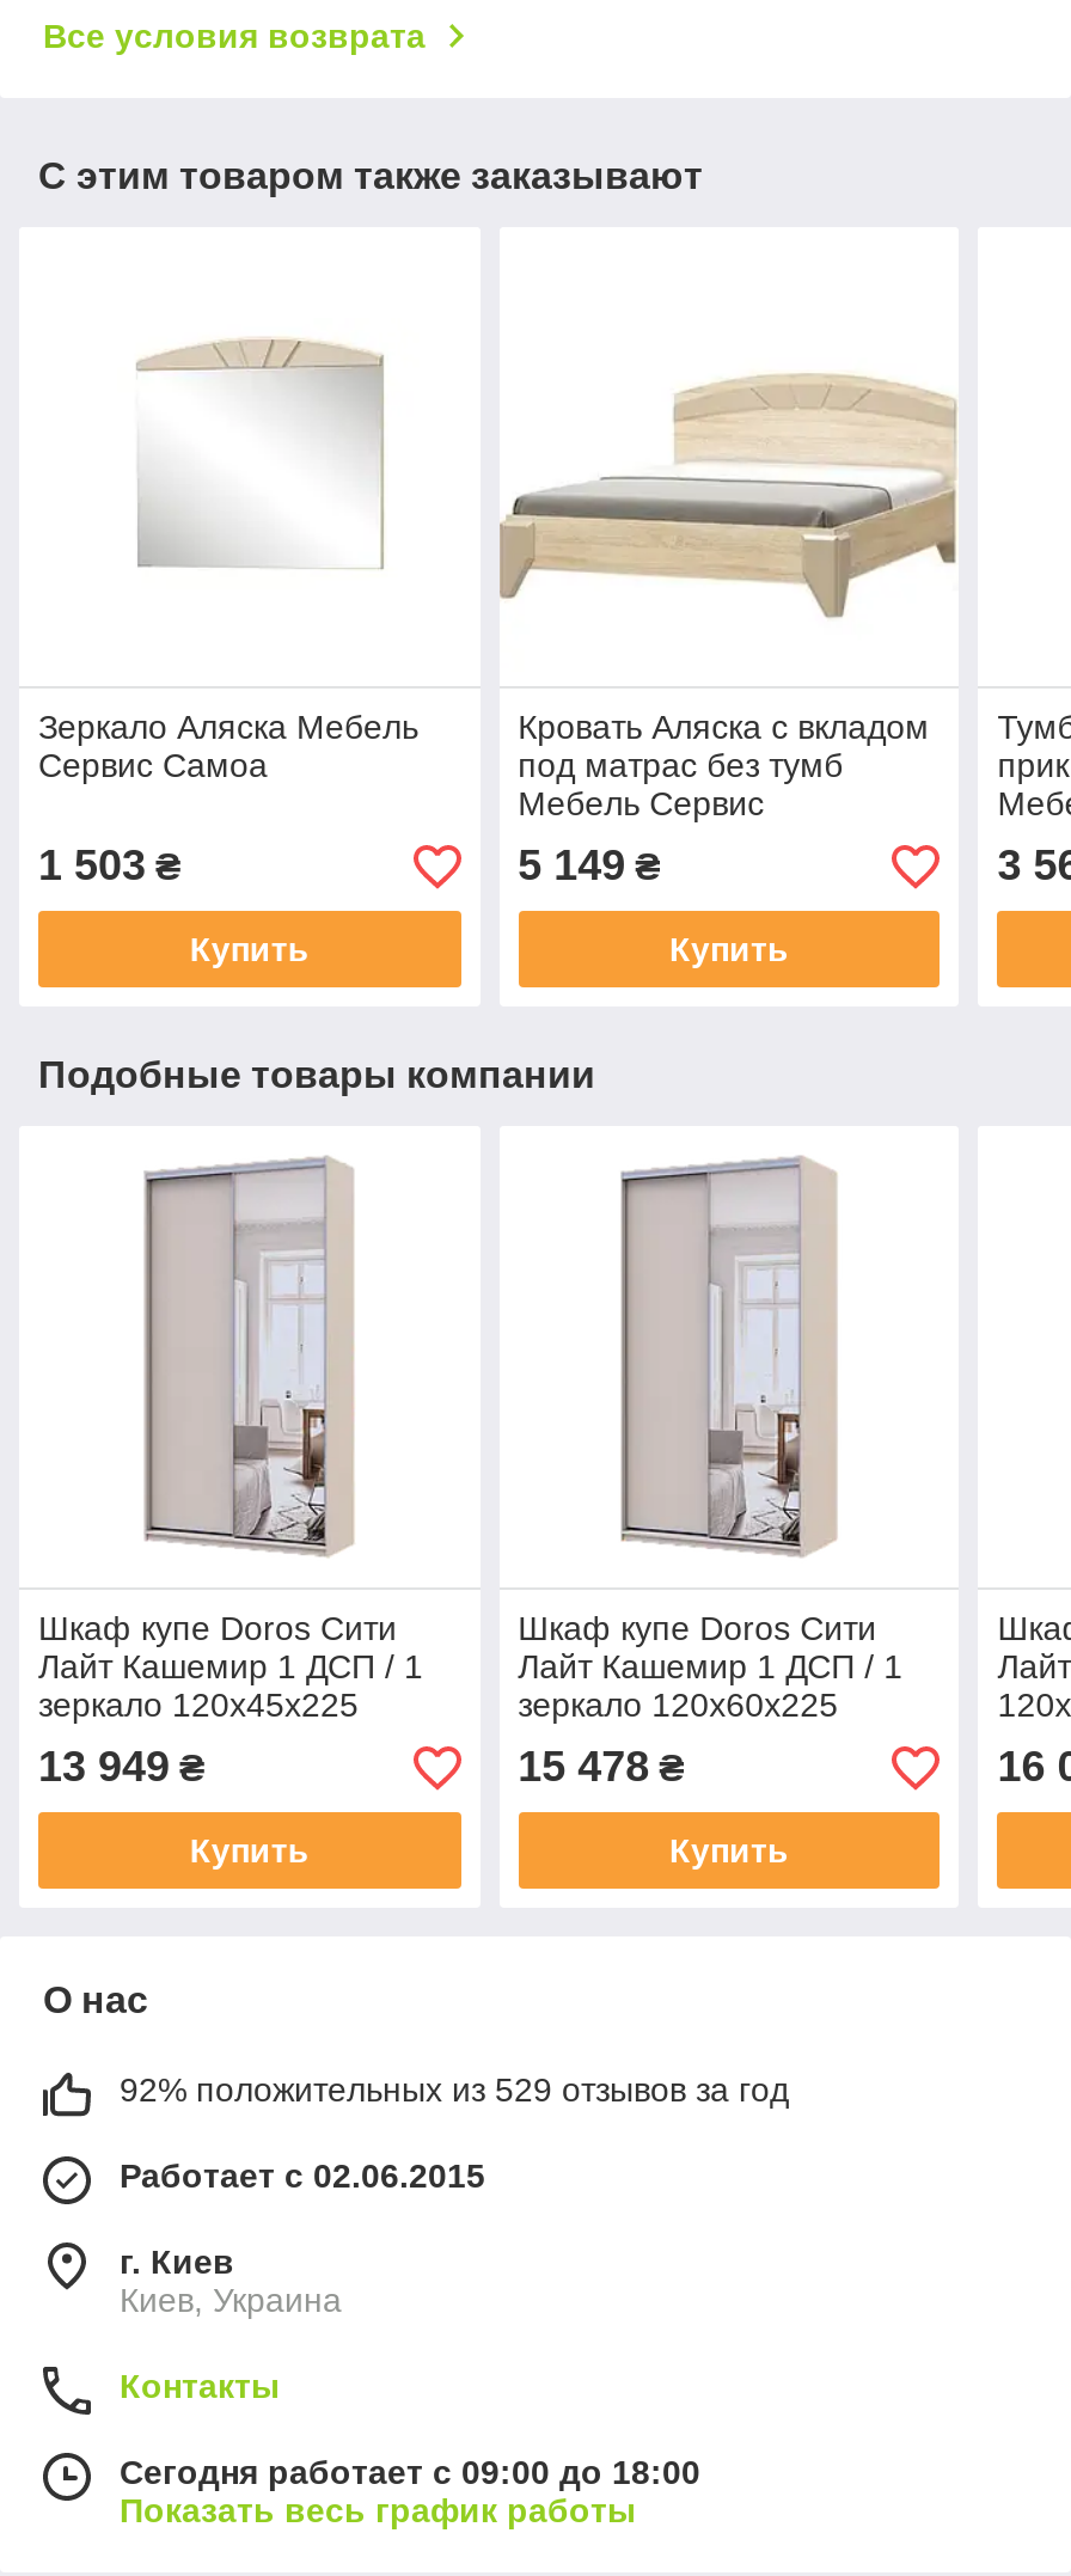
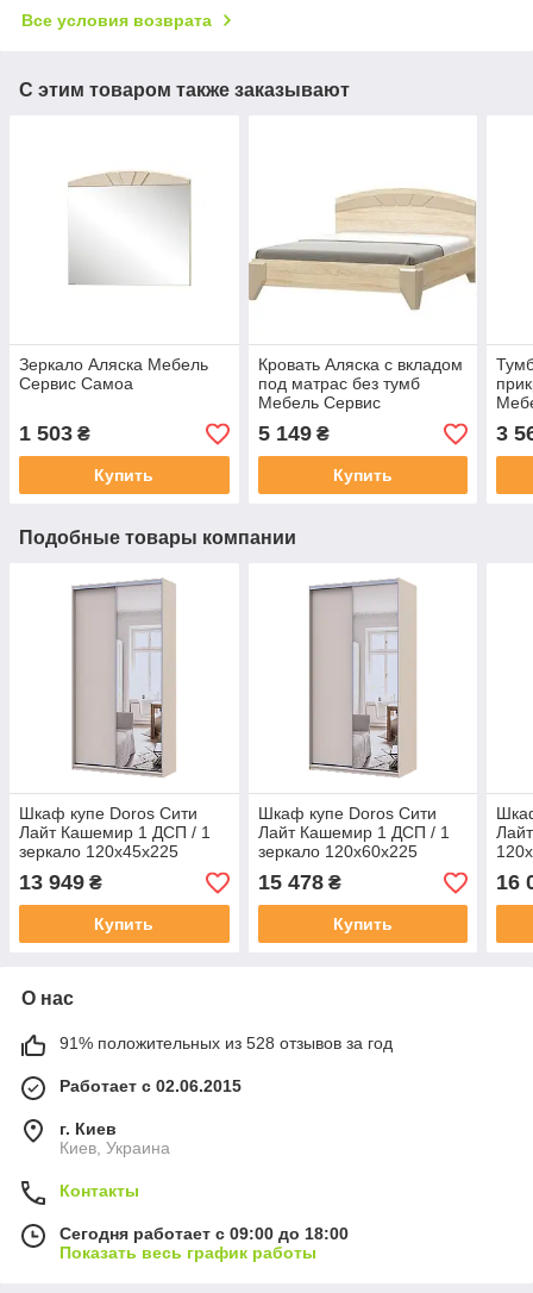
[120,2070,789,2109] 92% положительных из 529 отзывов за год -> [59,1033,393,1052] 91% положительных из 528 отзывов за год

